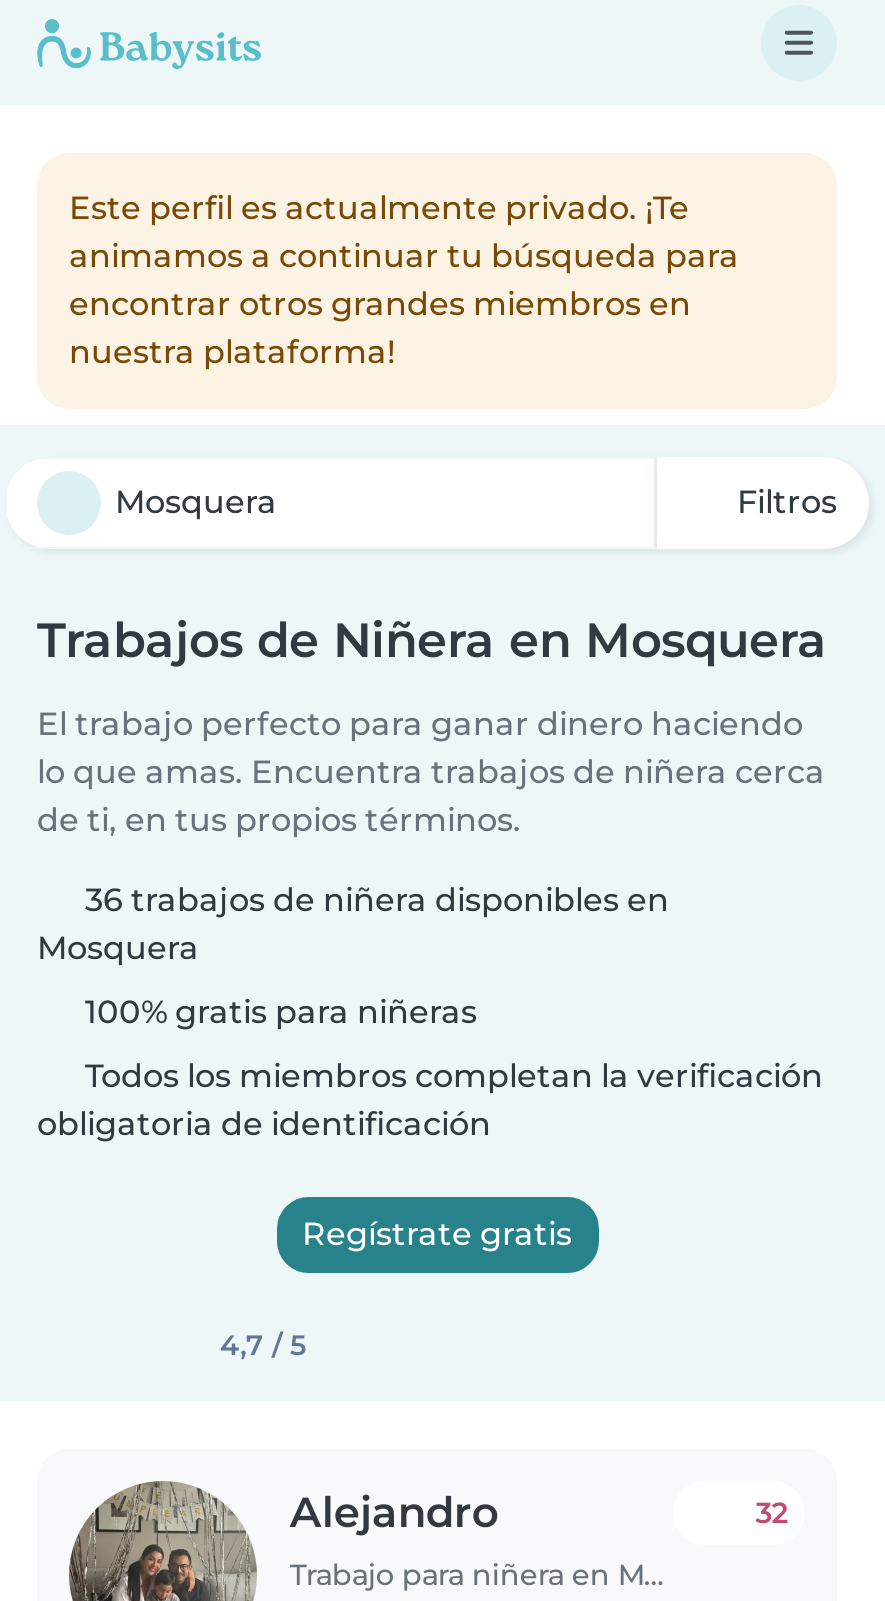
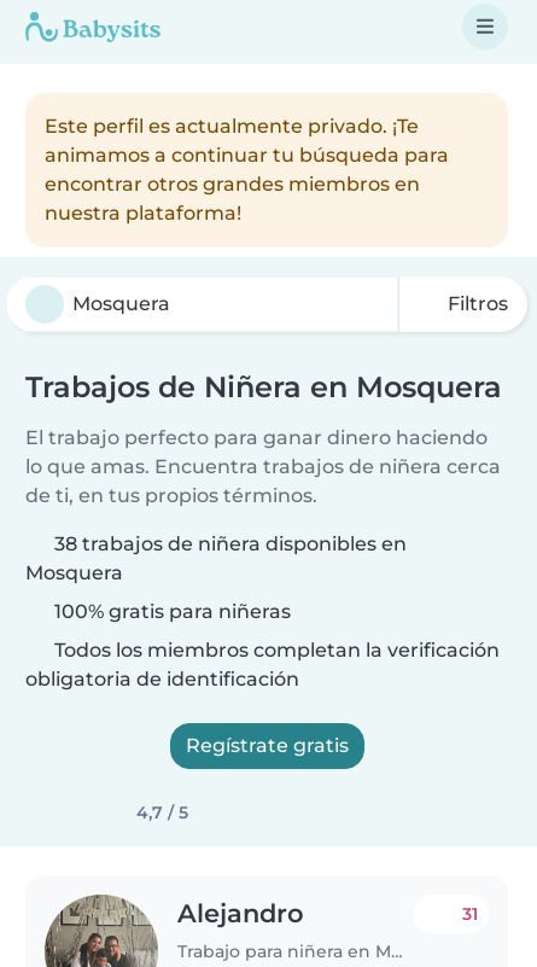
[85,881,669,919] 36 trabajos de niñera disponibles en -> [54,532,407,555] 38 trabajos de niñera disponibles en
[755,1495,787,1531] 32 -> [462,903,478,925] 31

